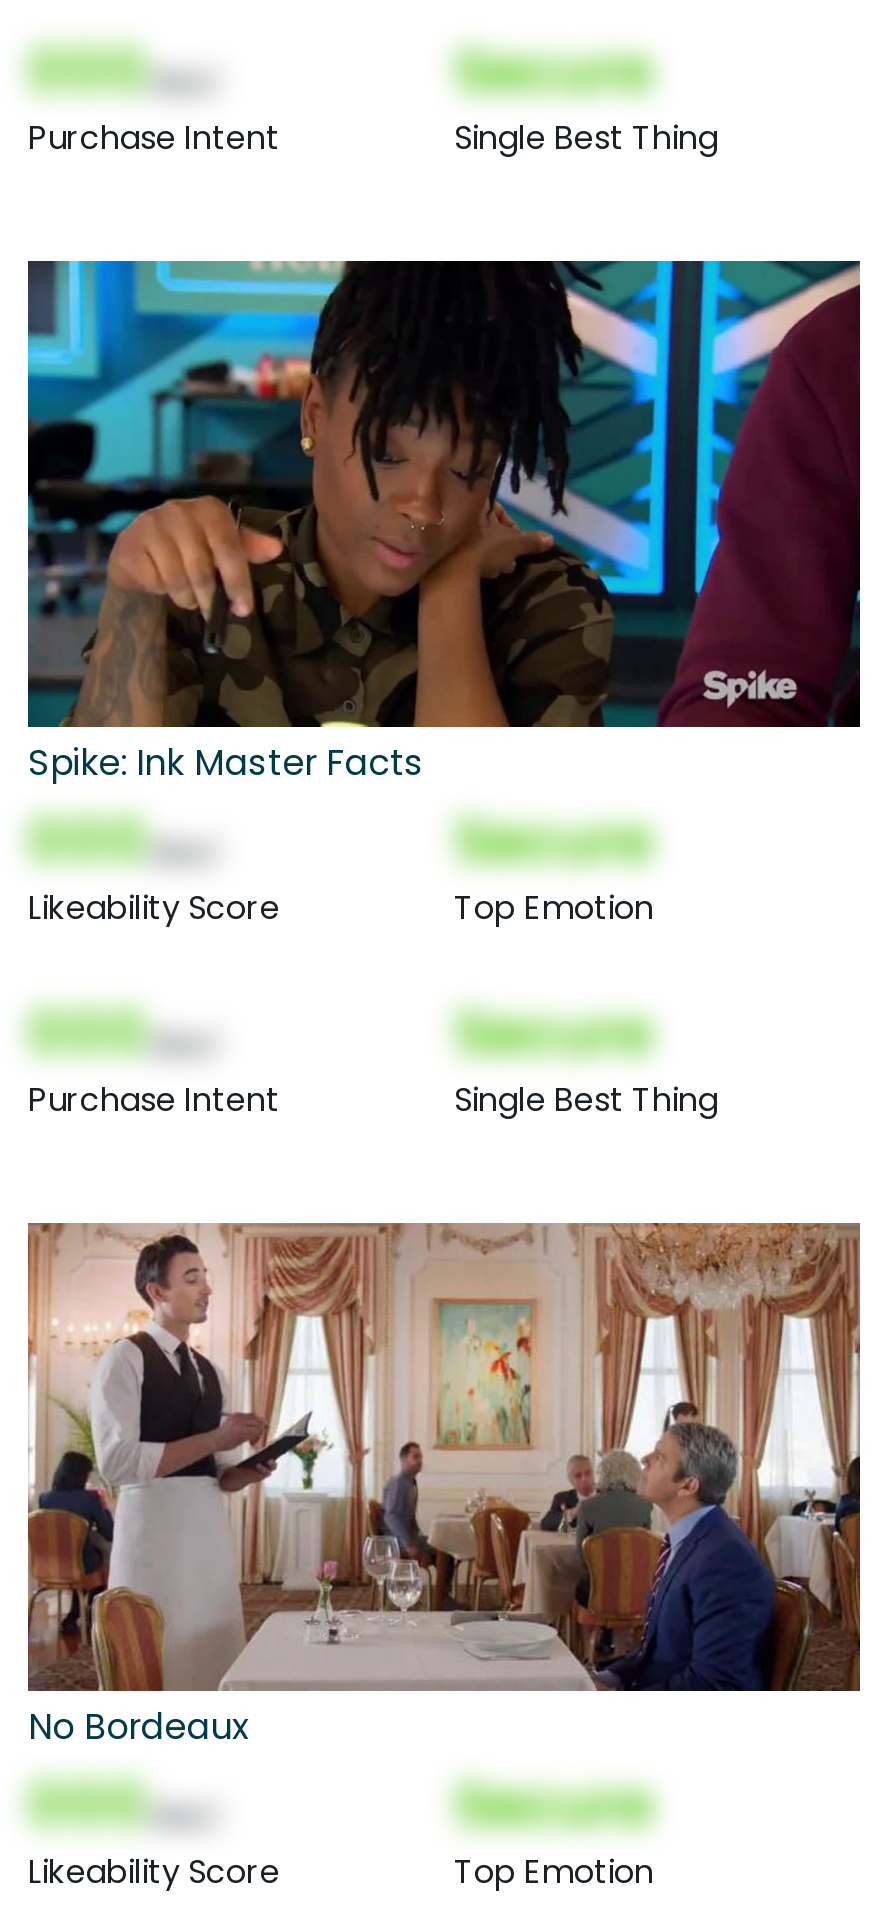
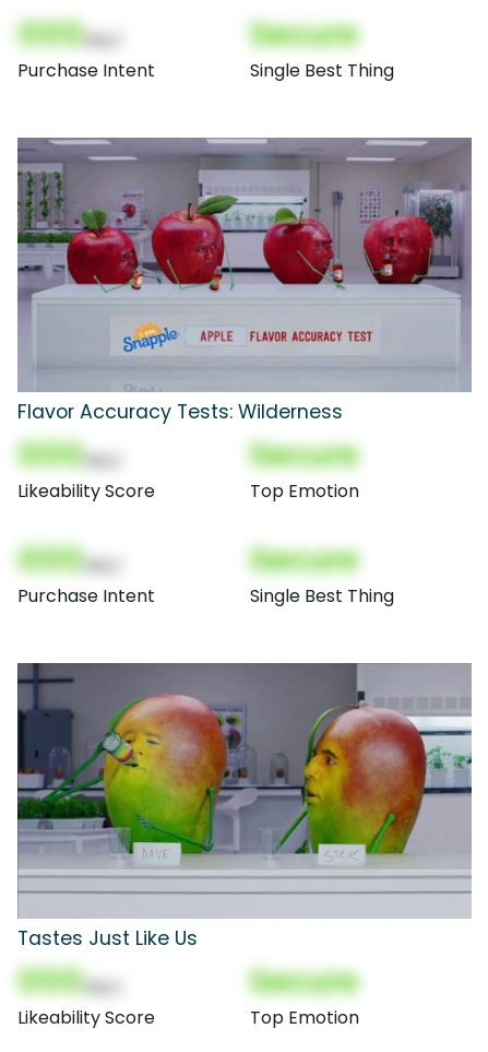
[26,259,862,788] [image] | Spike: Ink Master Facts -> [16,137,472,425] [image] | Flavor Accuracy Tests: Wilderness
[26,1221,862,1751] [image] | No Bordeaux -> [16,662,473,952] [image] | Tastes Just Like Us

